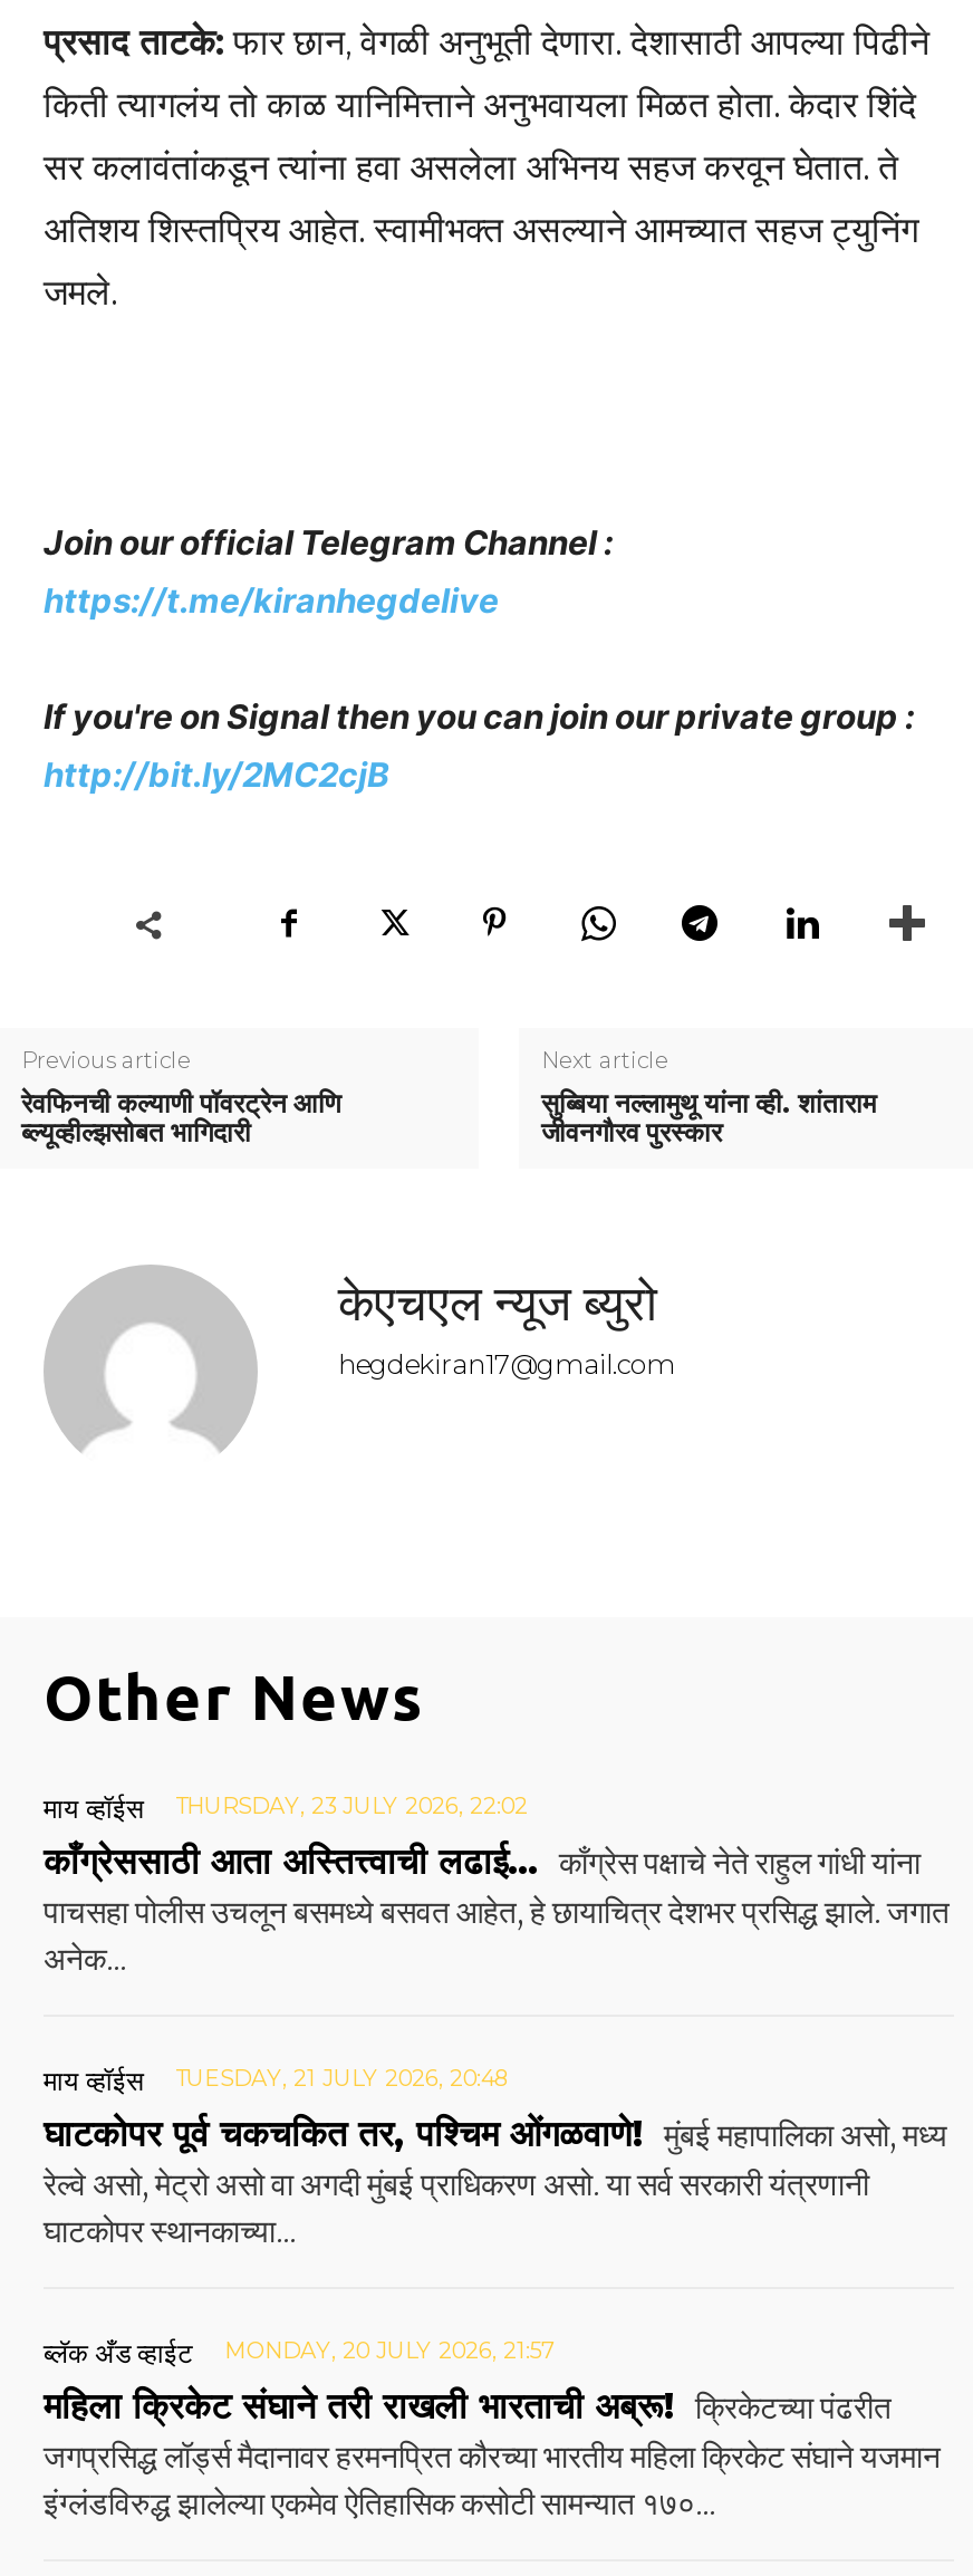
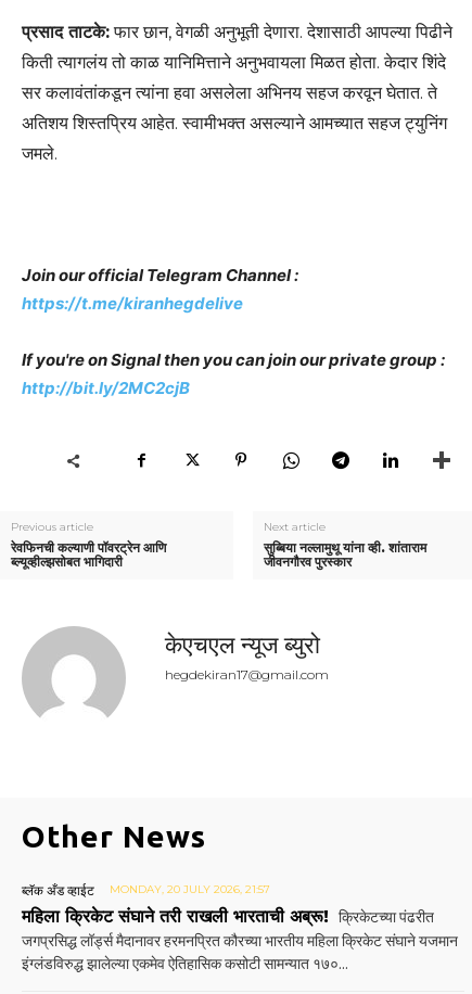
[44,1792,950,2252] माय व्हॉईस | THURSDAY, 23 JULY 2026, 22:02 | काँग्रेससाठी आता अस्तित्त्वाची लढाई… काँग्रेस पक्षाचे नेते राहुल गांधी यांना | पाचसहा पोलीस उचलून बसमध्ये बसवत आहेत, हे छायाचित्र देशभर प्रसिद्ध झाले. जगात | अनेक... | माय व्हॉईस | TUESDAY, 21 JULY 2026, 20:48 | घाटकोपर पूर्व चकचकित तर, पश्चिम ओंगळवाणे! मुंबई महापालिका असो, मध्य | रेल्वे असो, मेट्रो असो वा अगदी मुंबई प्राधिकरण असो. या सर्व सरकारी यंत्रणानी | घाटकोपर स्थानकाच्या... -> none

